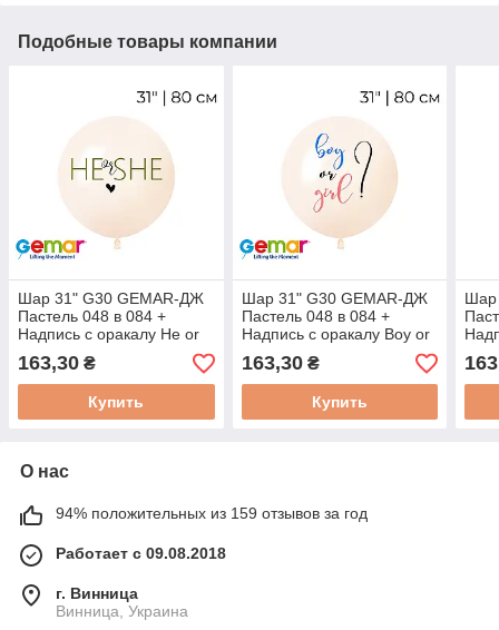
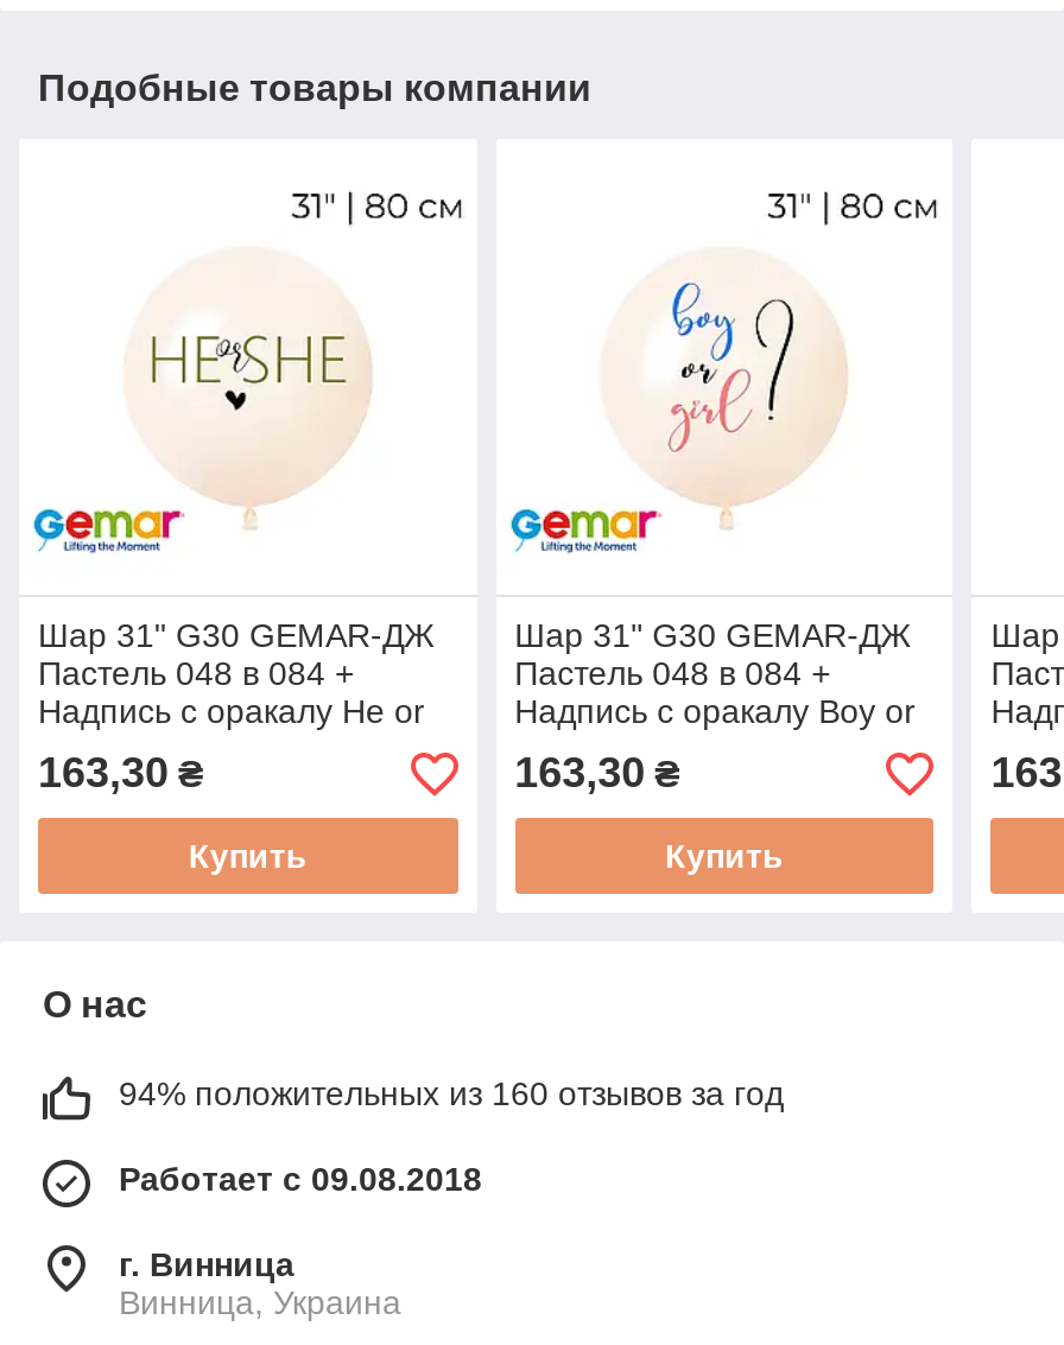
[56,505,368,522] 94% положительных из 159 отзывов за год -> [119,1075,784,1113] 94% положительных из 160 отзывов за год

